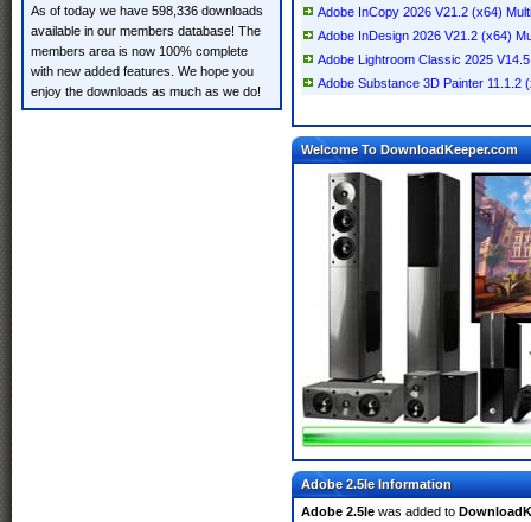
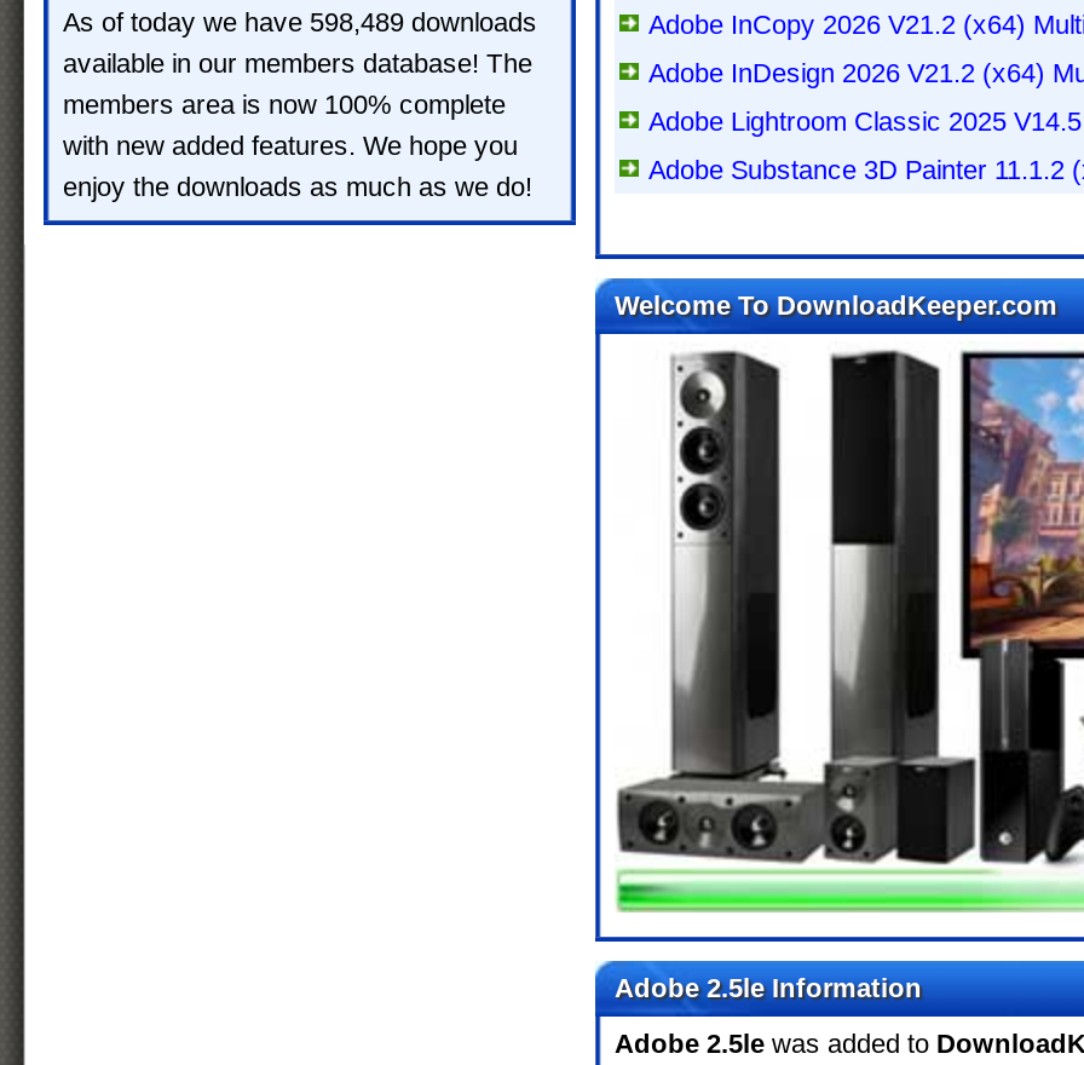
[31,4,263,18] As of today we have 598,336 downloads -> [63,7,537,36] As of today we have 598,489 downloads

